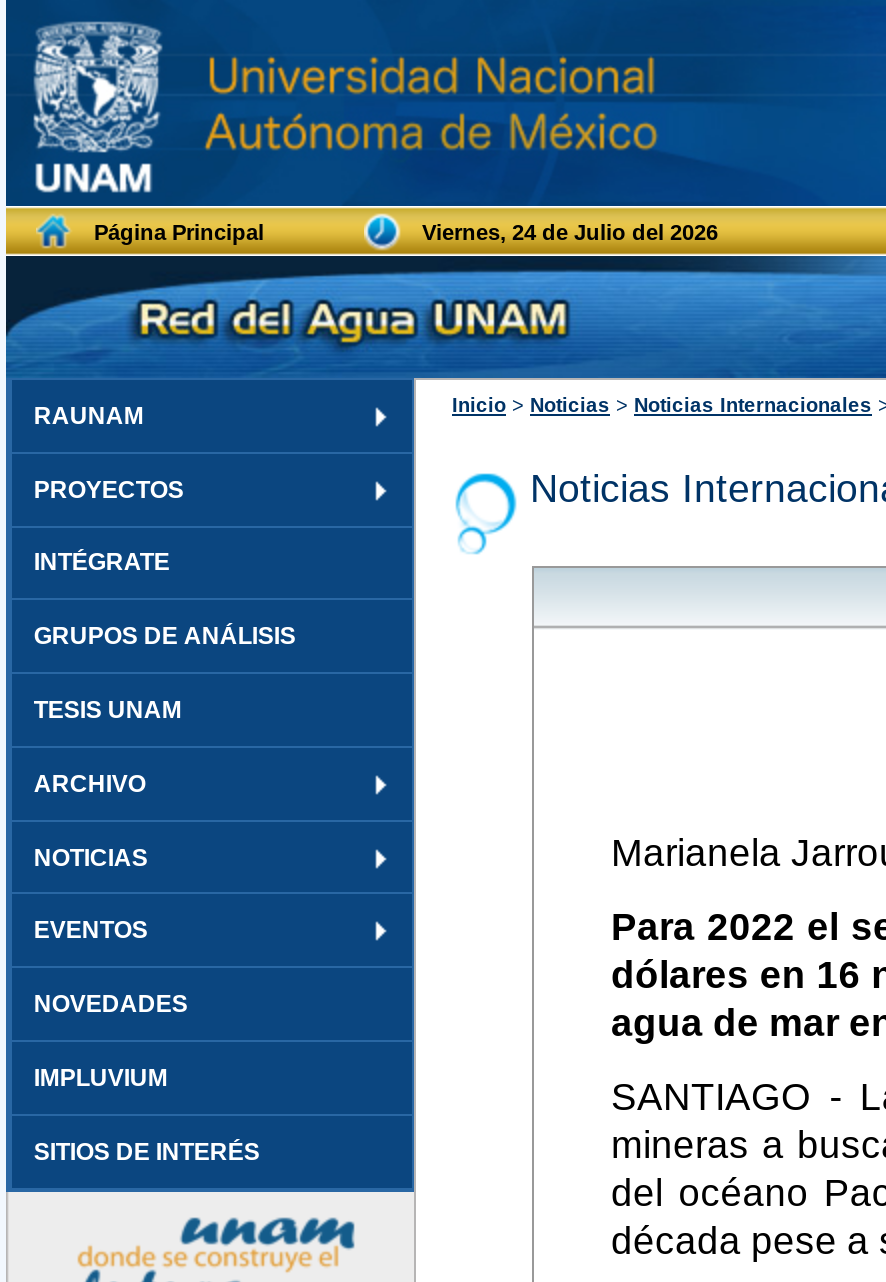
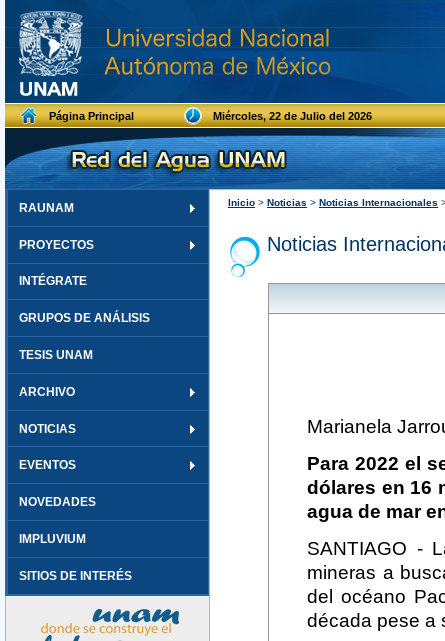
[422,220,718,244] Viernes, 24 de Julio del 2026 -> [213,110,372,122] Miércoles, 22 de Julio del 2026

